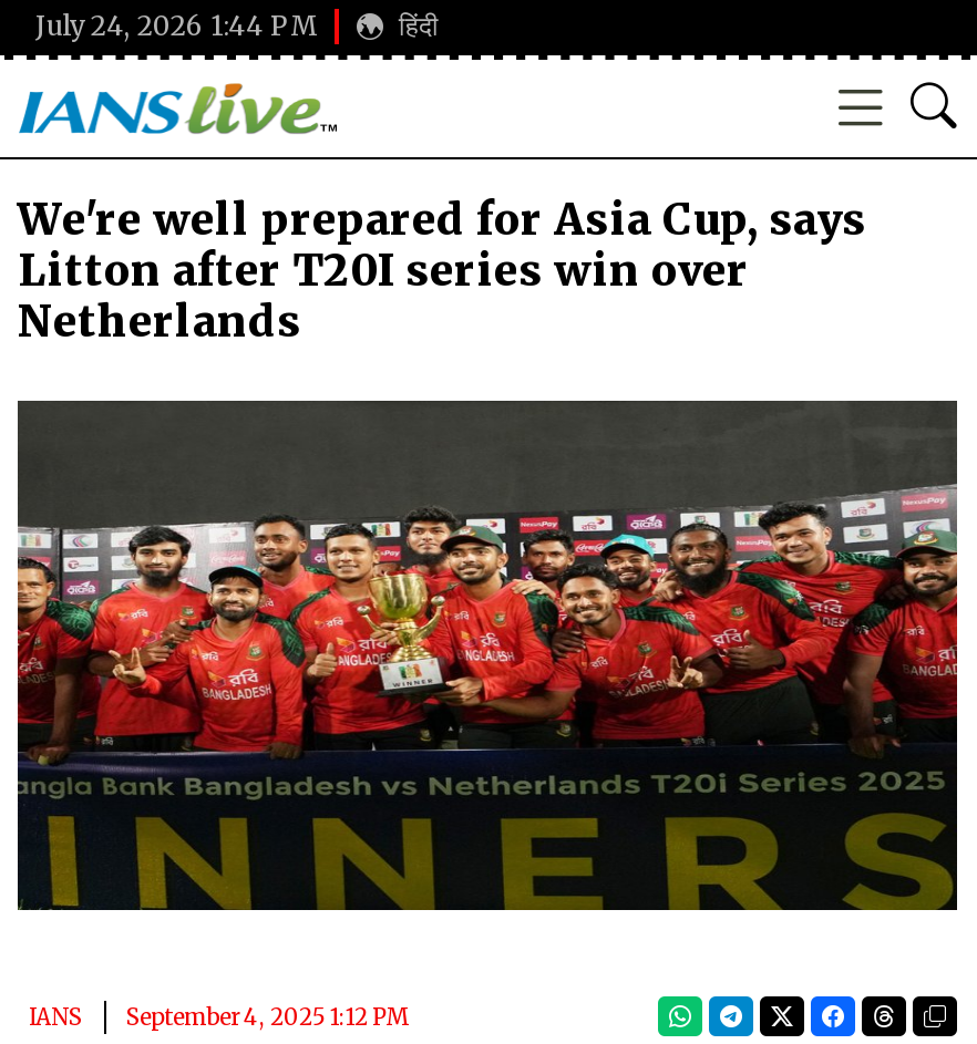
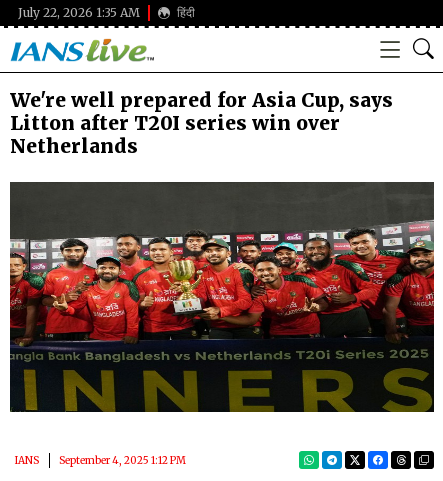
[35,9,317,43] July 24, 2026 1:44 PM -> [18,5,140,20] July 22, 2026 1:35 AM

